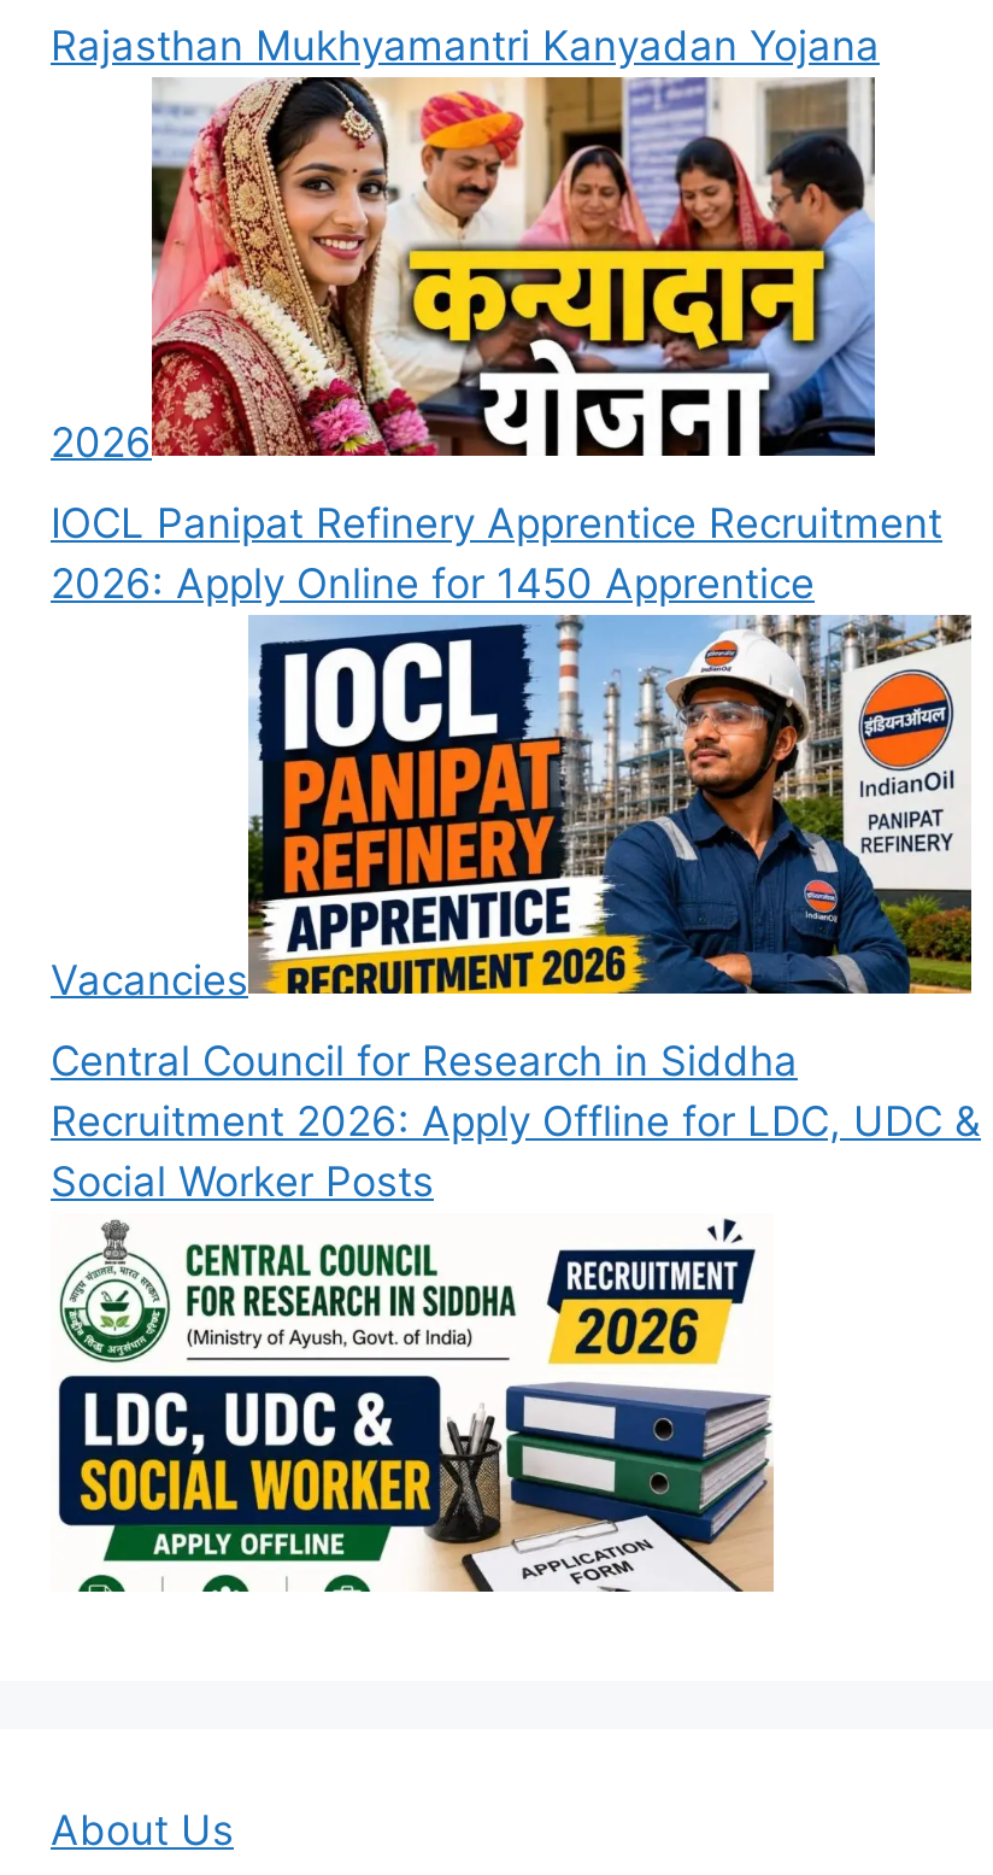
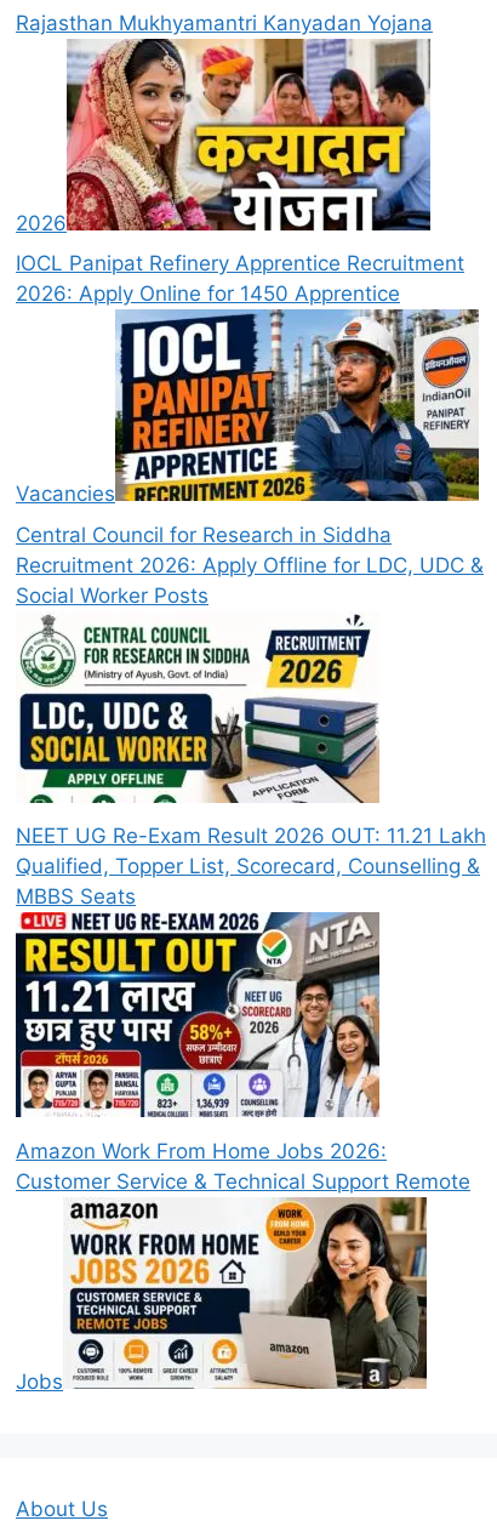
none -> [15,911,470,1193] [image] | Amazon Work From Home Jobs 2026: | Customer Service & Technical Support Remote
none -> [16,824,486,909] NEET UG Re-Exam Result 2026 OUT: 11.21 Lakh | Qualified, Topper List, Scorecard, Counselling & | MBBS Seats
none -> [16,1202,428,1393] [image] | Jobs

